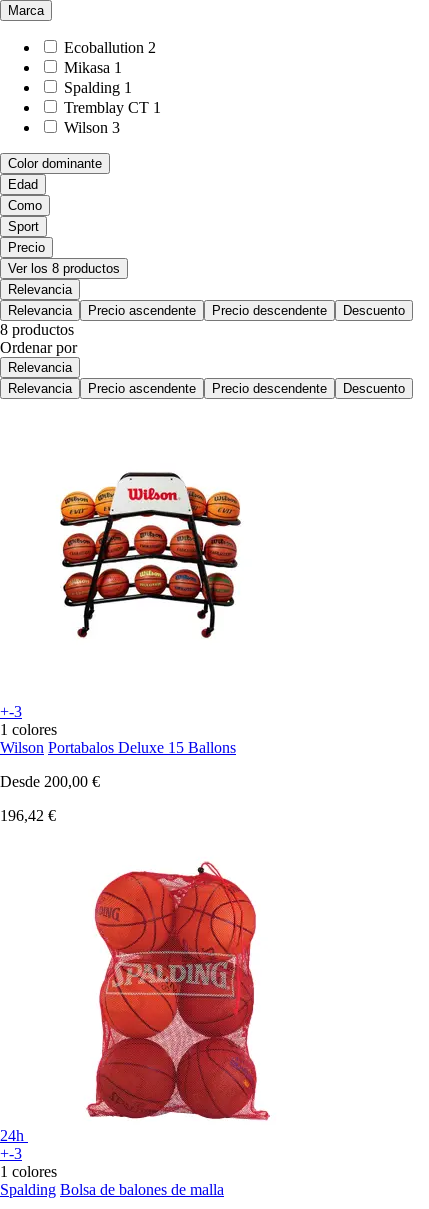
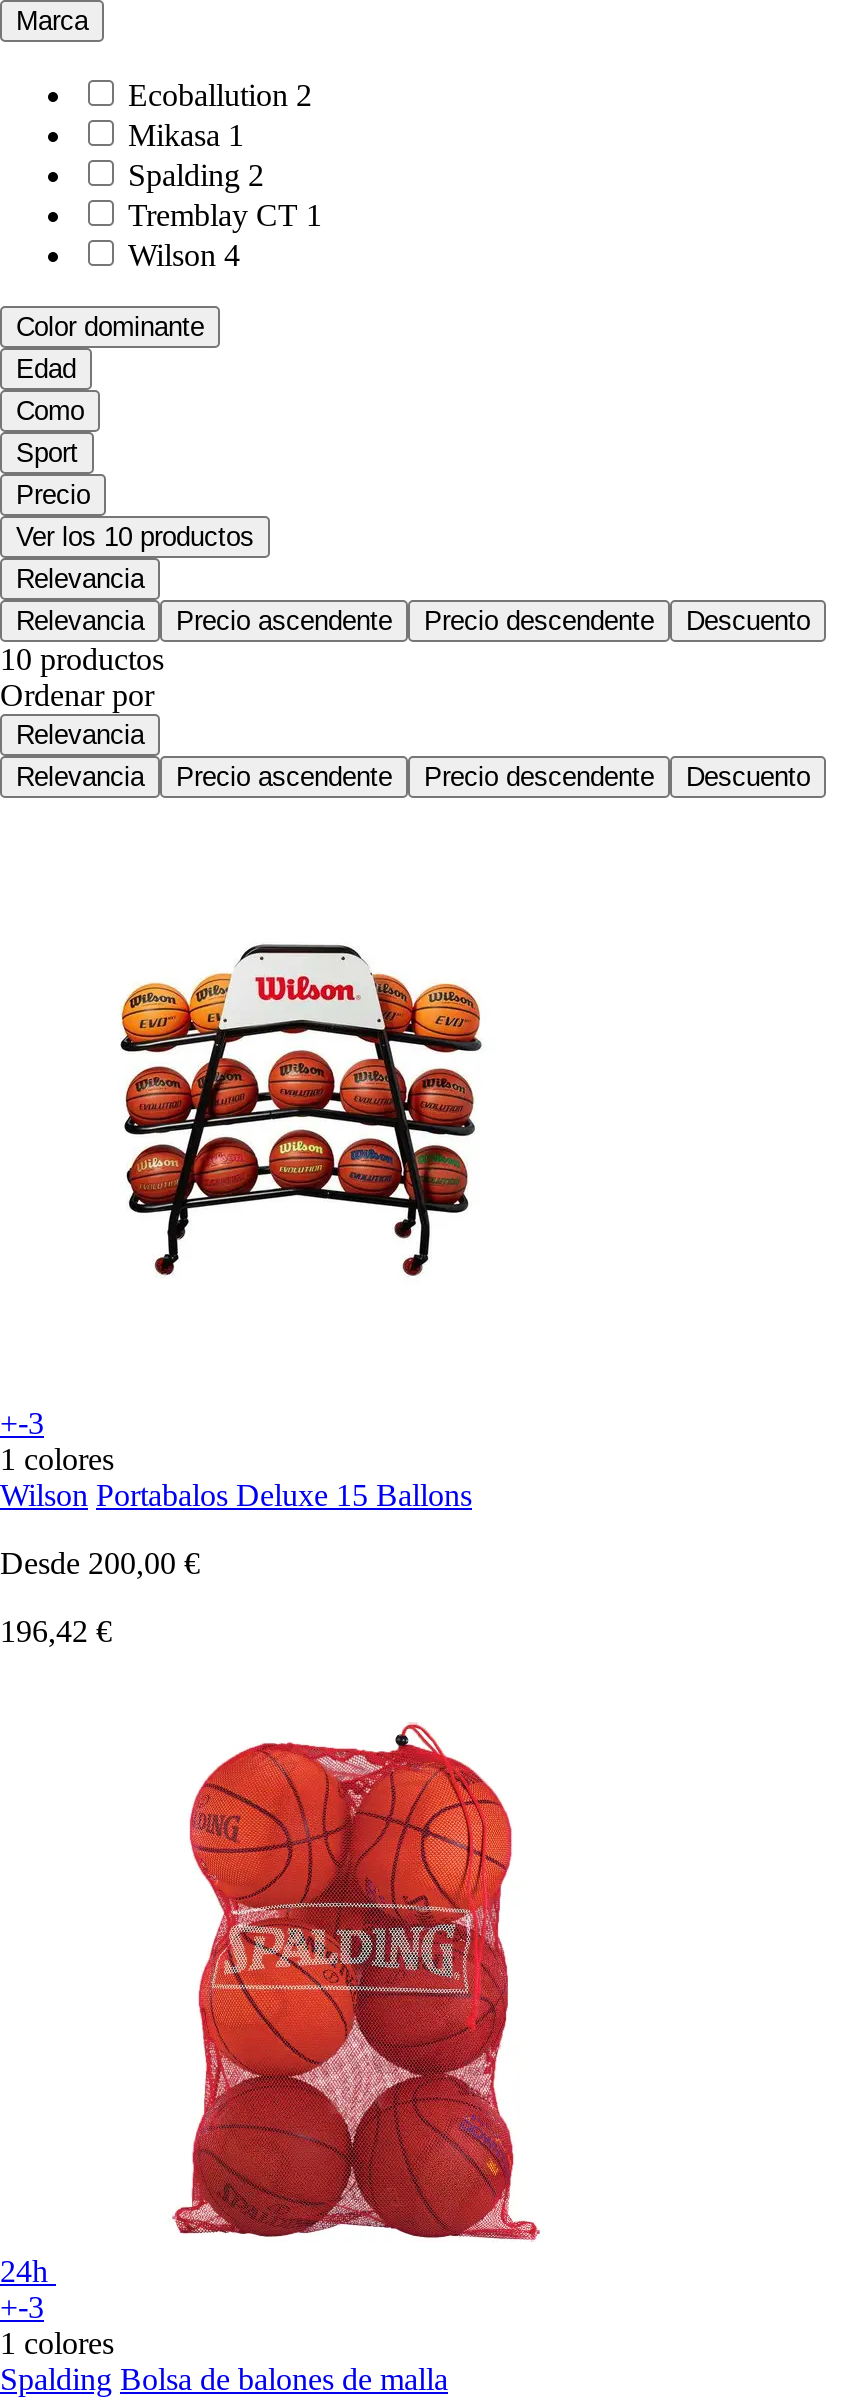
[64,79,132,96] Spalding 1 -> [128,159,264,193] Spalding 2
[64,119,120,136] Wilson 3 -> [128,239,240,273] Wilson 4
[8,261,120,276] Ver los 8 productos -> [16,523,254,553] Ver los 10 productos
[0,321,74,338] 8 productos -> [0,643,164,677] 10 productos

